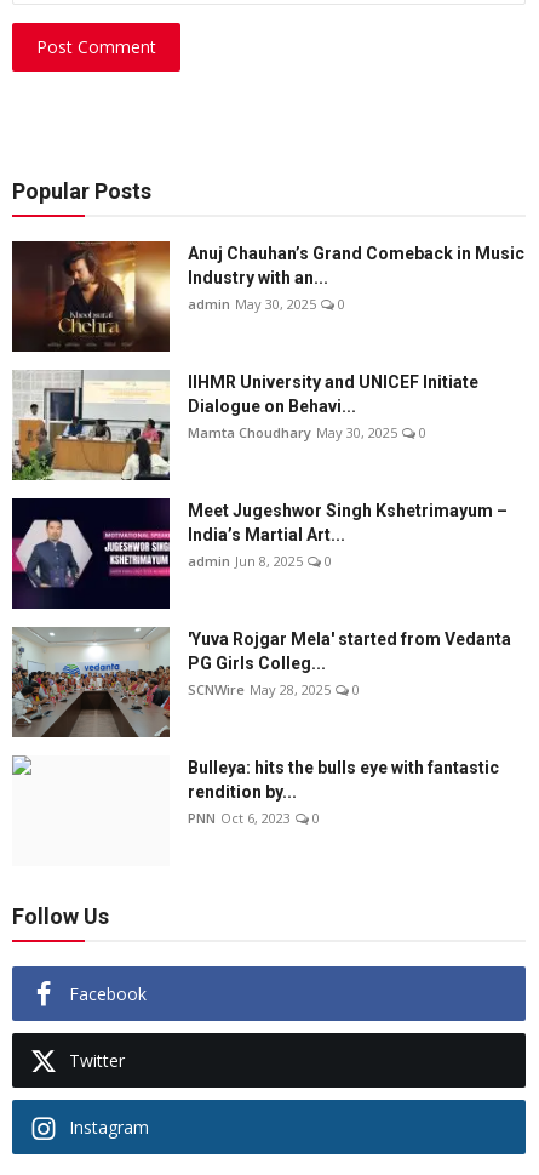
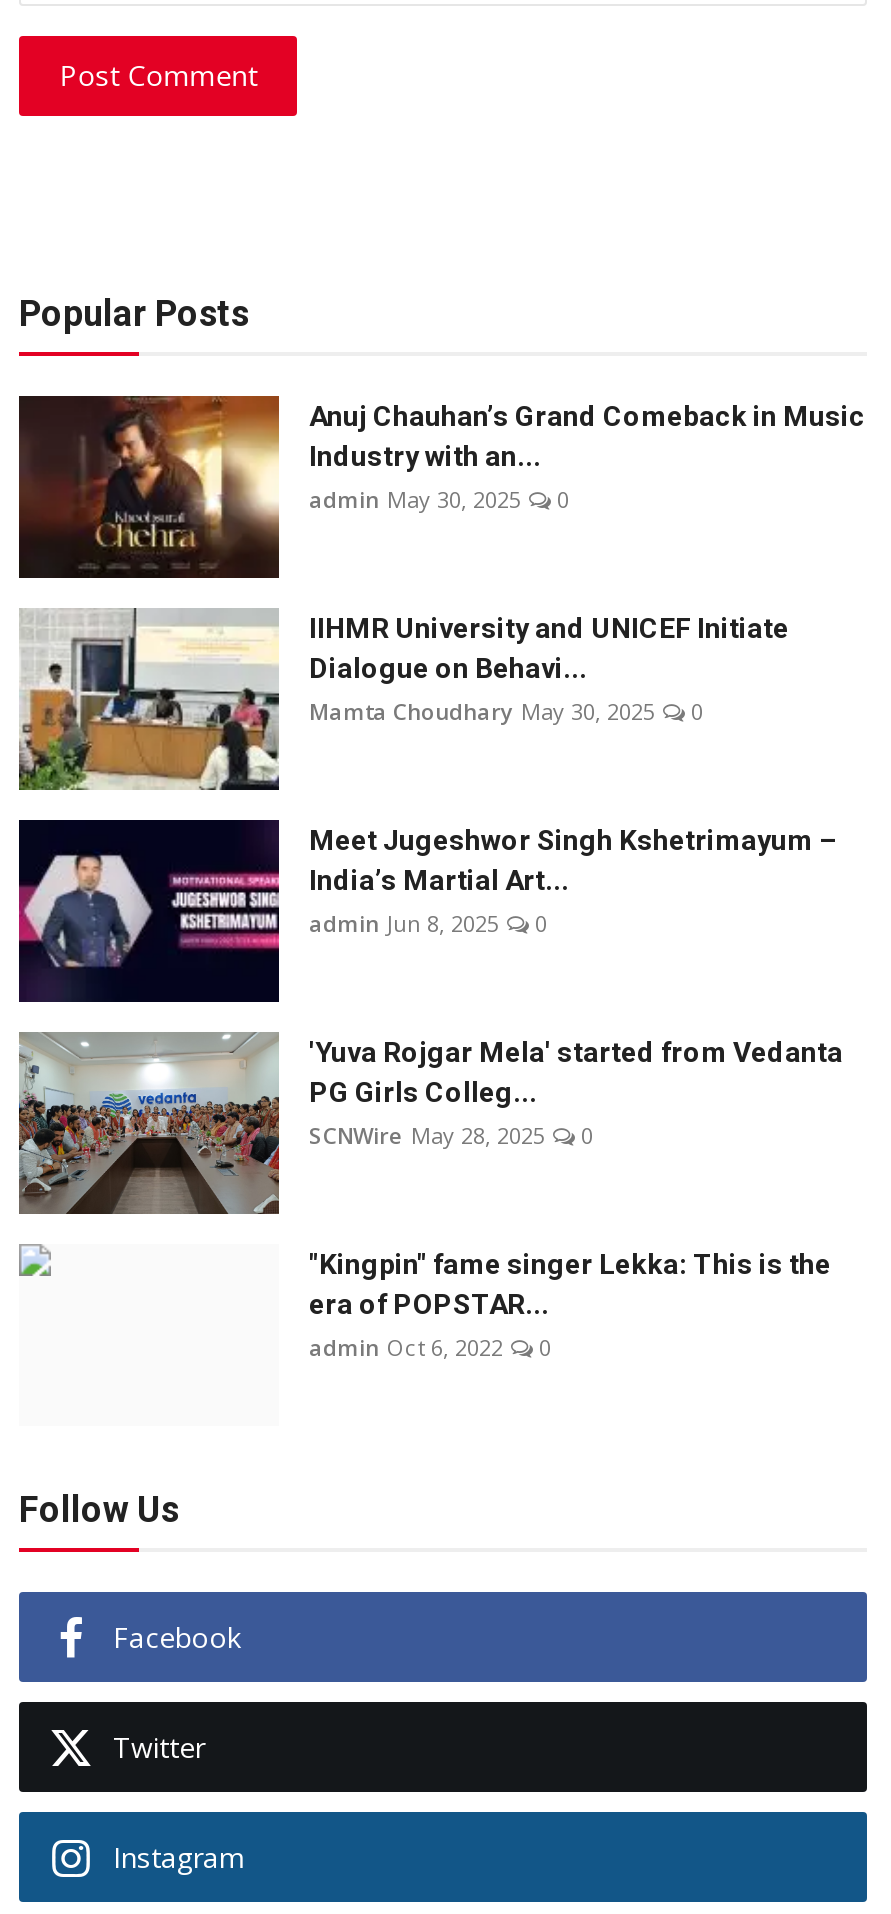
[188,758,499,827] Bulleya: hits the bulls eye with fantastic | rendition by... | PNN Oct 6, 2023 -> [309,1248,831,1362] "Kingpin" fame singer Lekka: This is the | era of POPSTAR... | admin Oct 6, 2022

